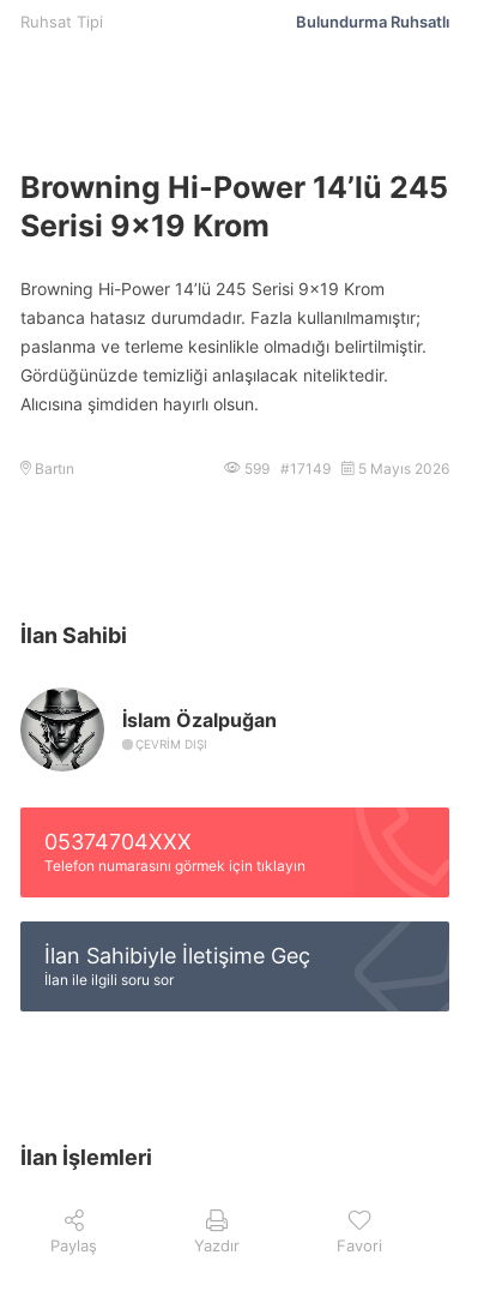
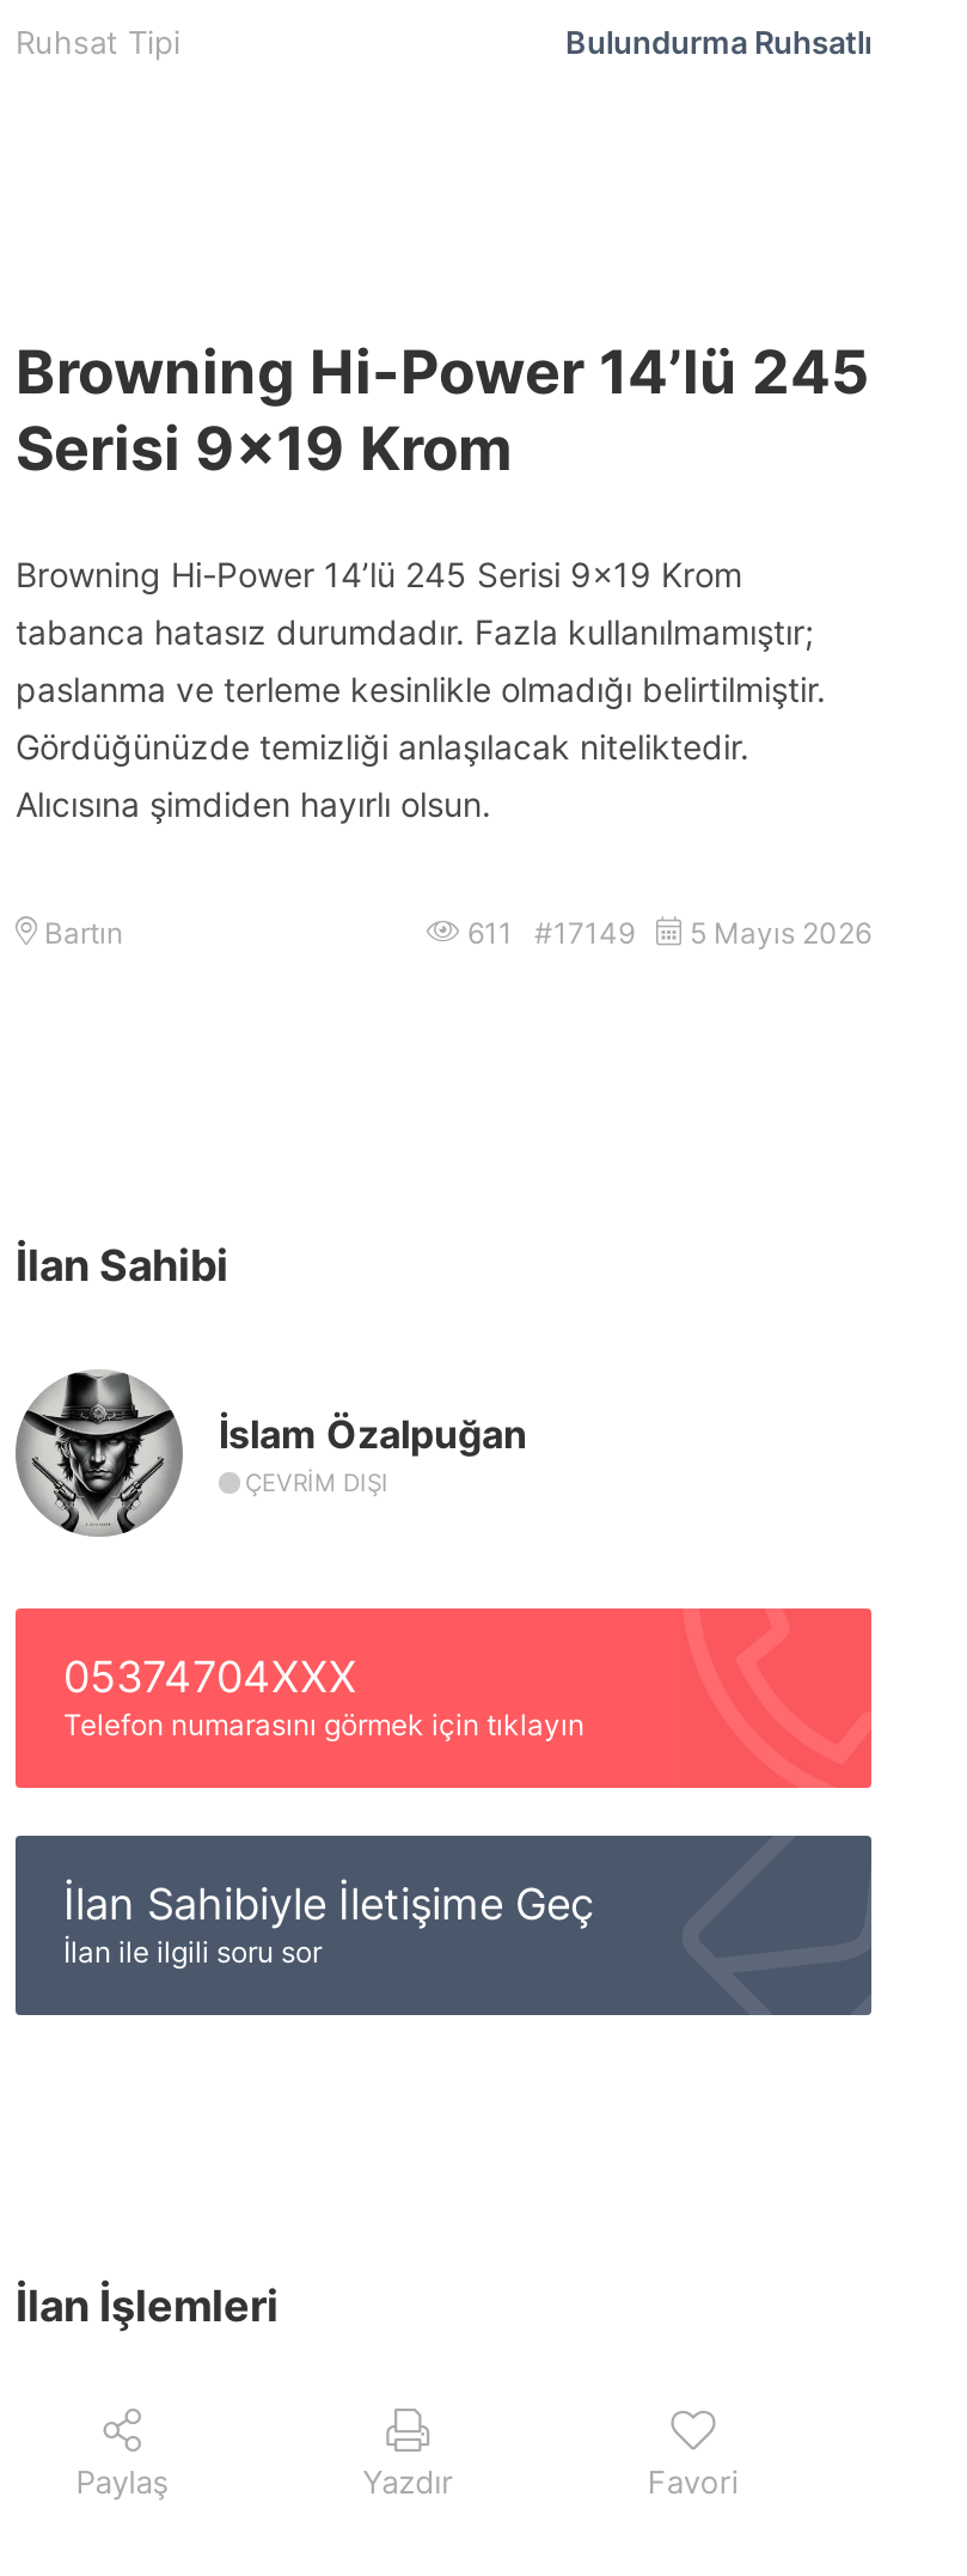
[241,459,449,477] 599 #17149 5 Mayıs 2026 -> [460,915,871,951] 611 #17149 5 Mayıs 2026

